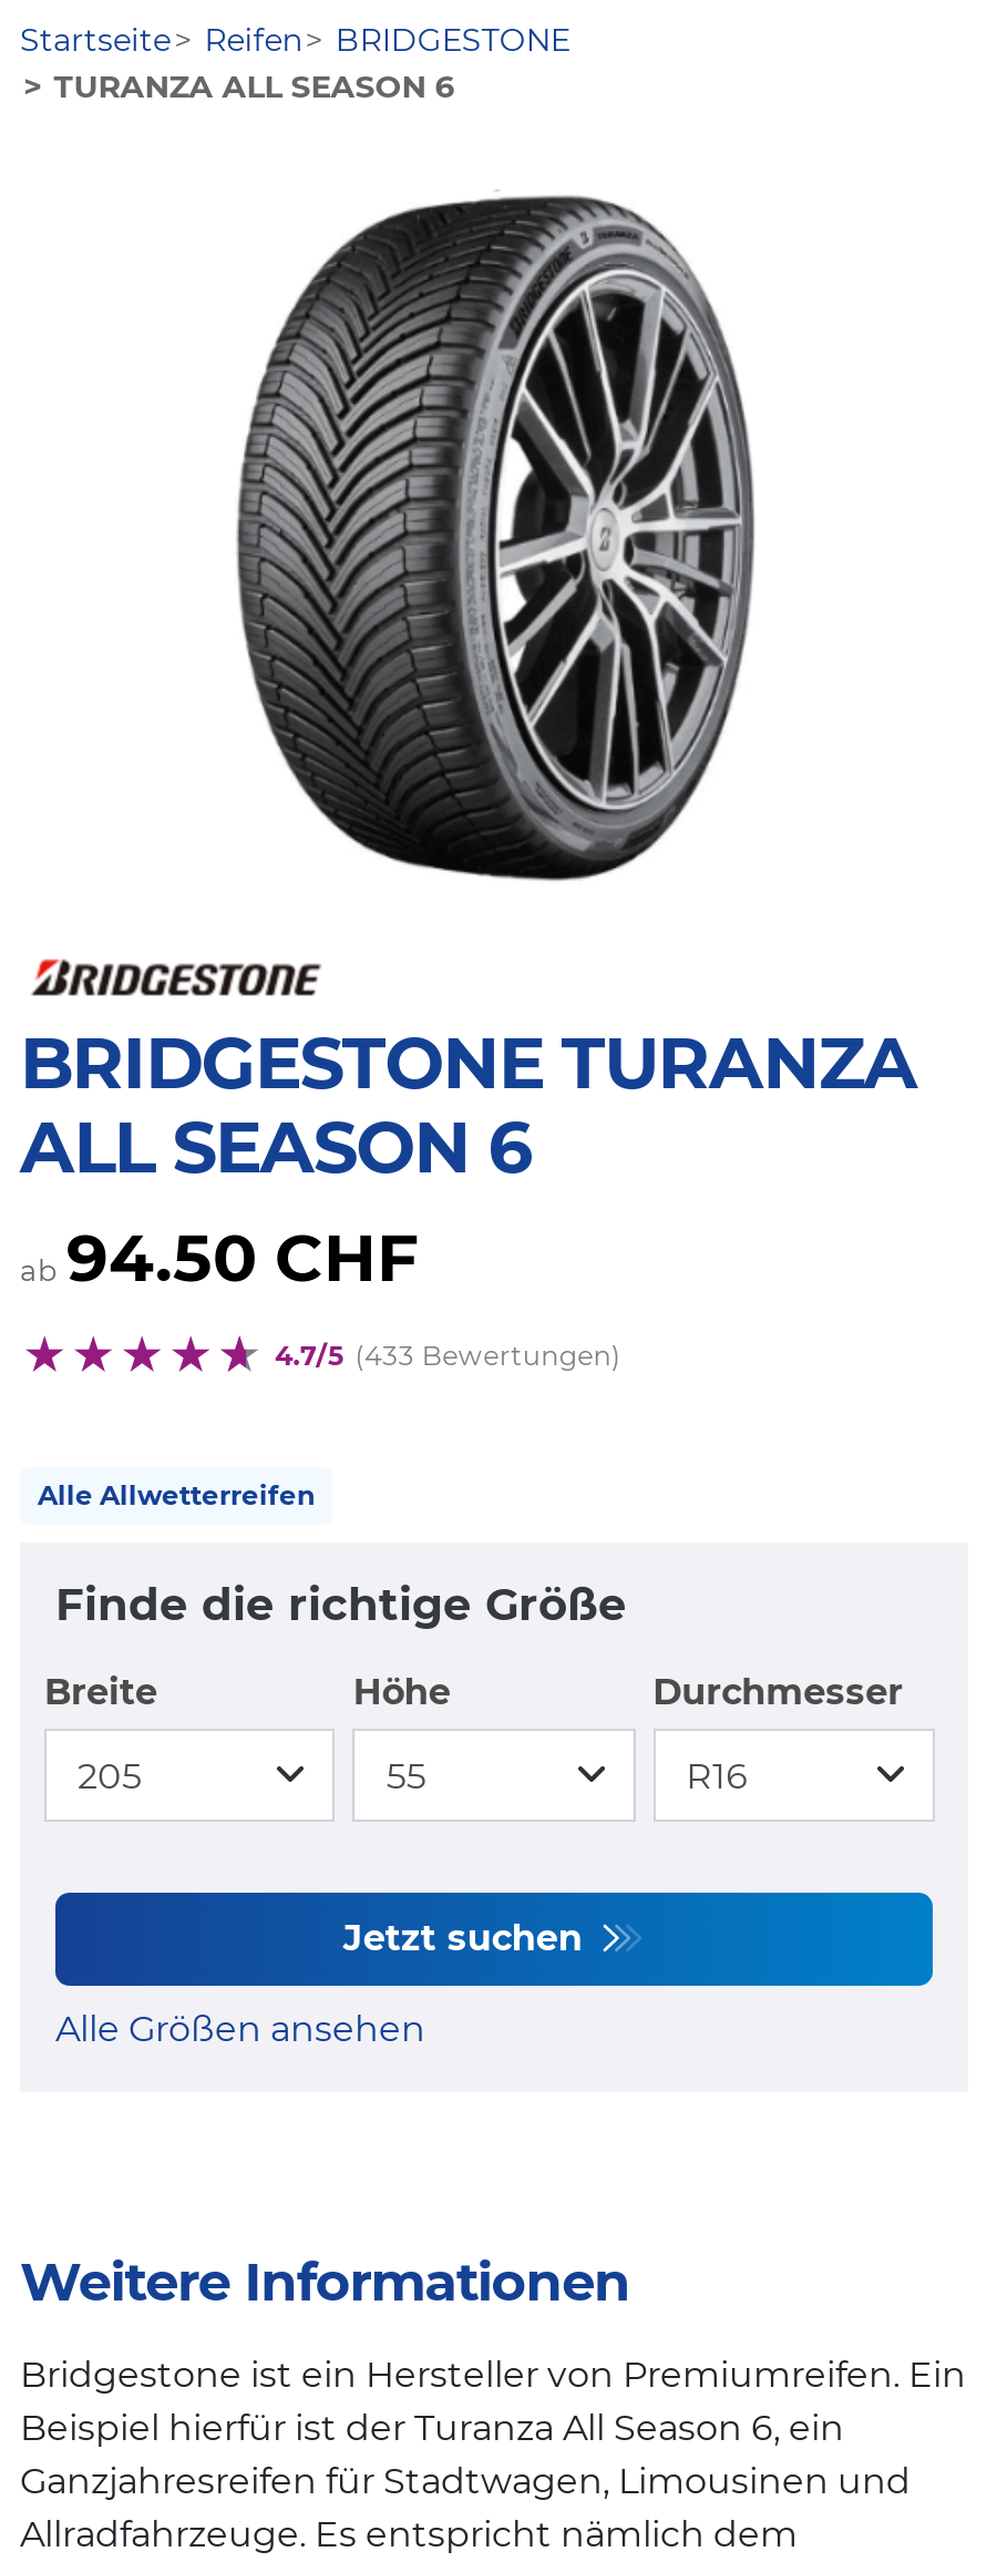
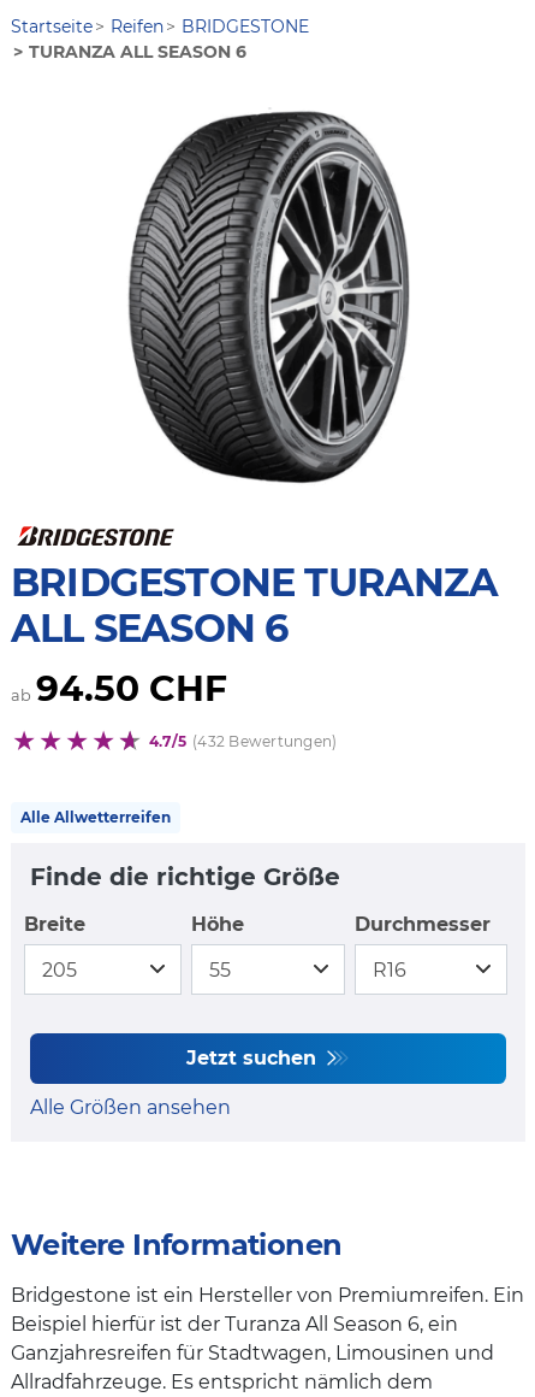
[275,1339,621,1372] 4.7/5 (433 Bewertungen) -> [149,732,337,750] 4.7/5 (432 Bewertungen)

